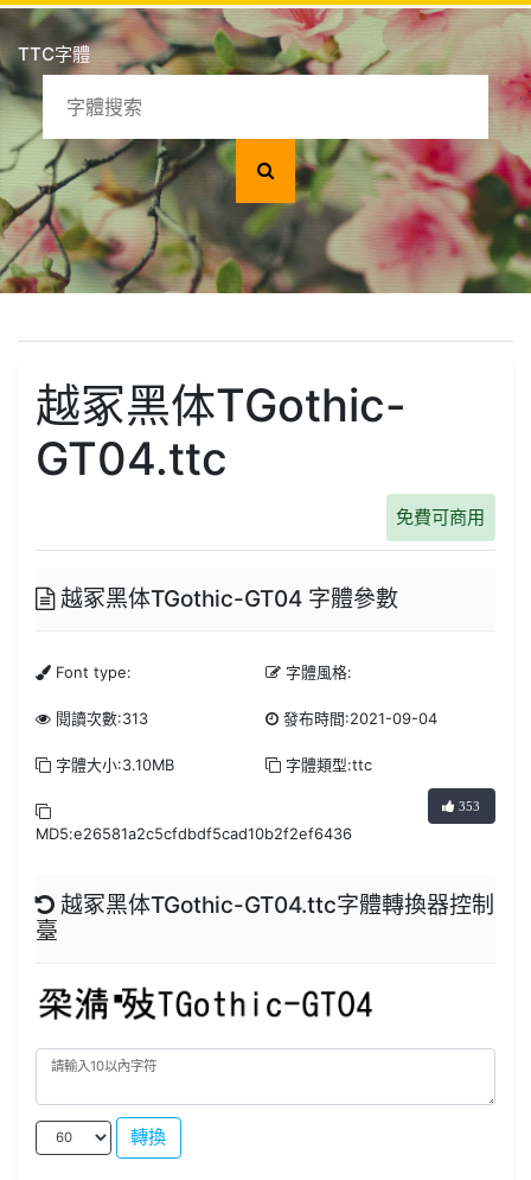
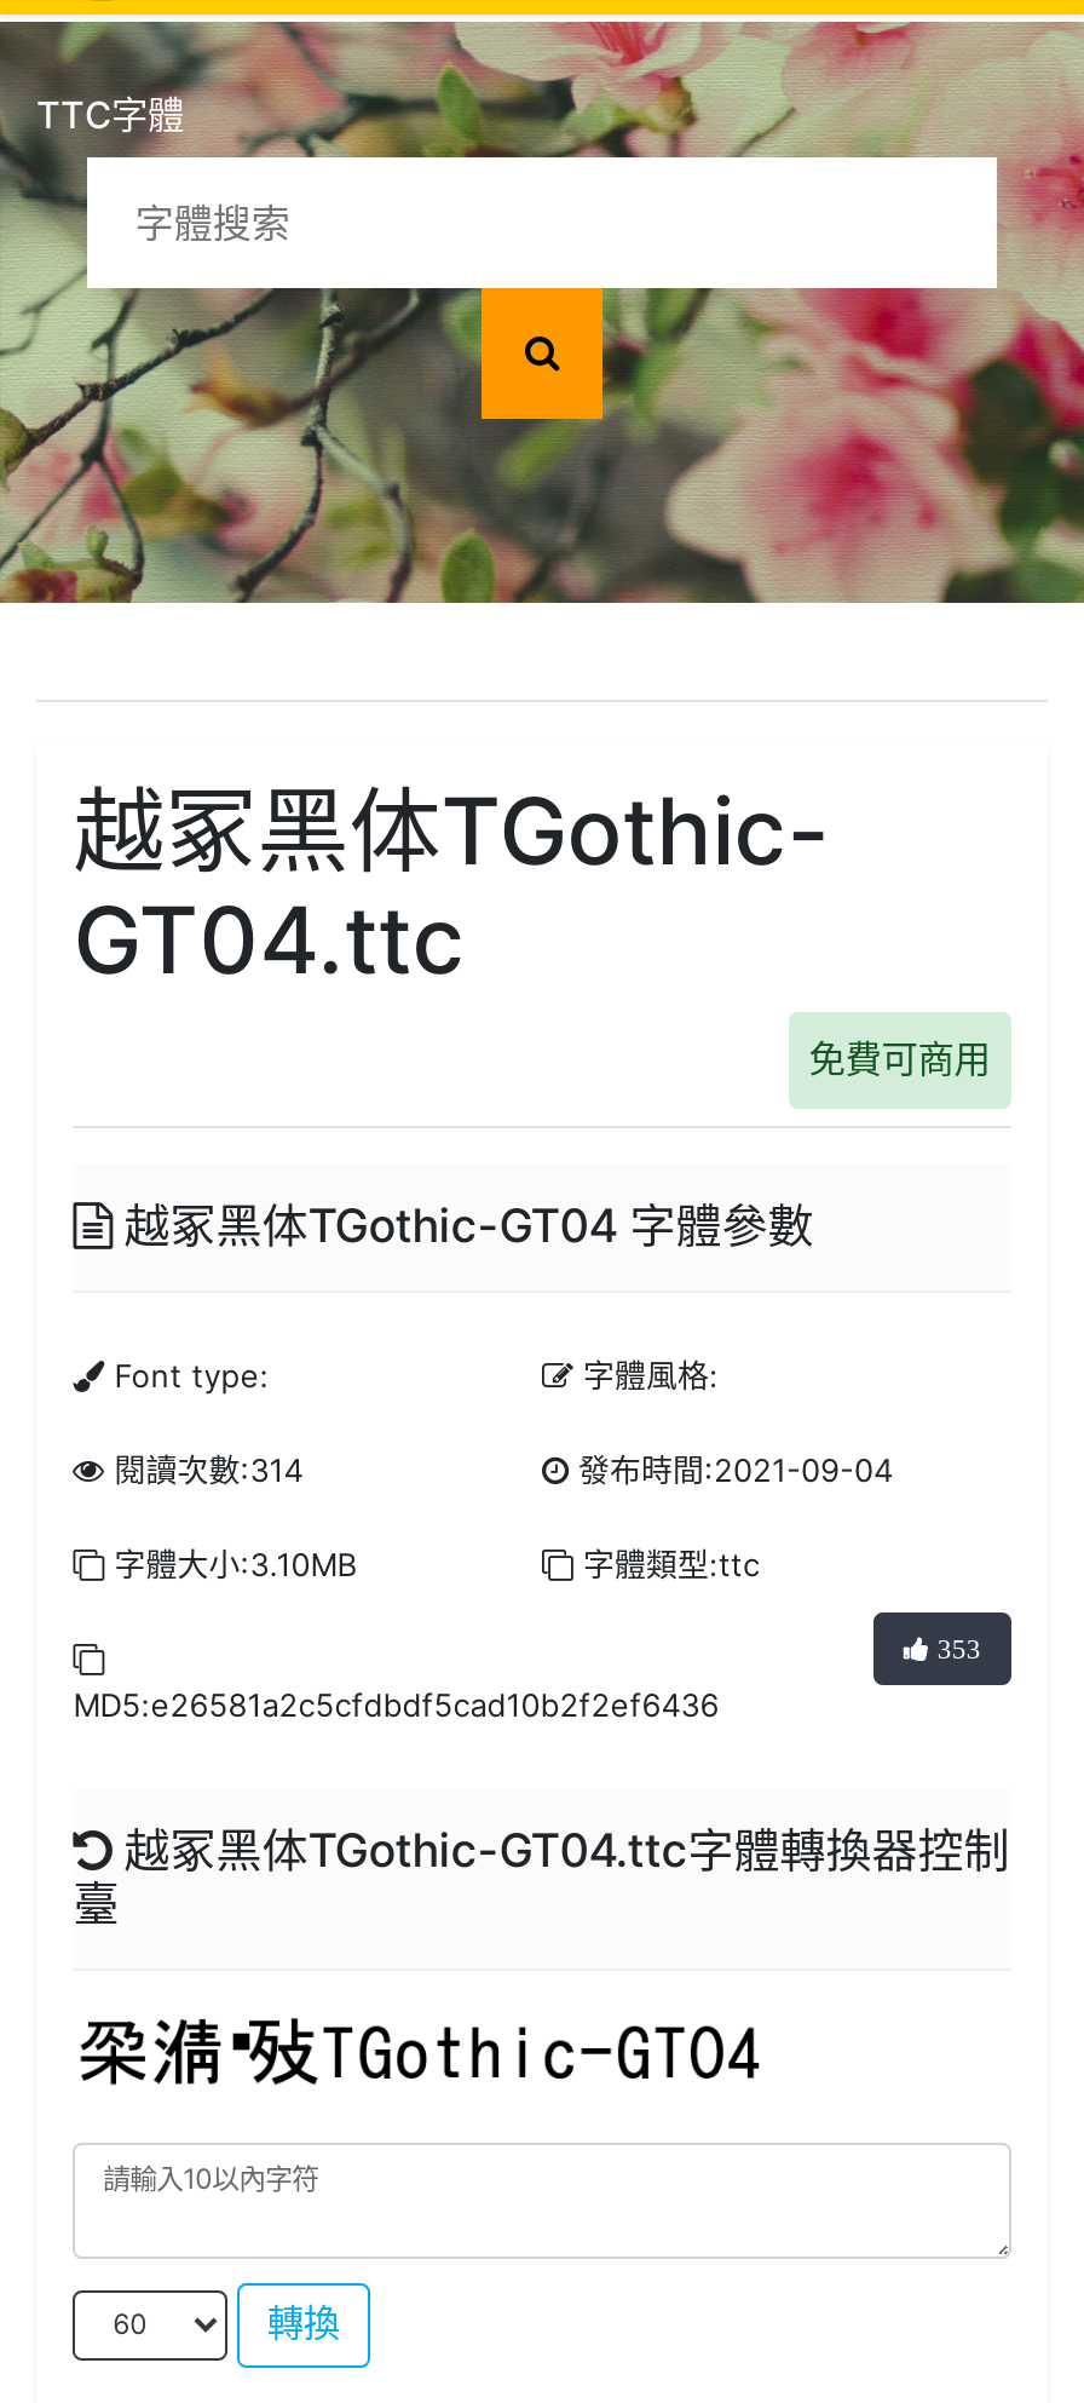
[51,709,148,728] 閱讀次數:313 -> [105,1451,303,1489] 閱讀次數:314

